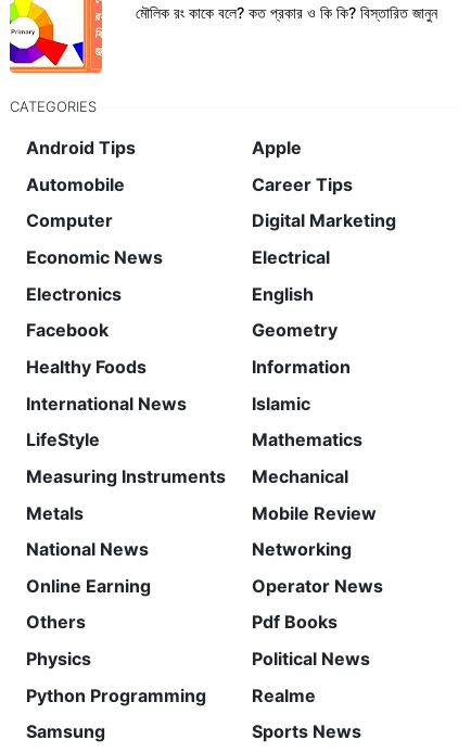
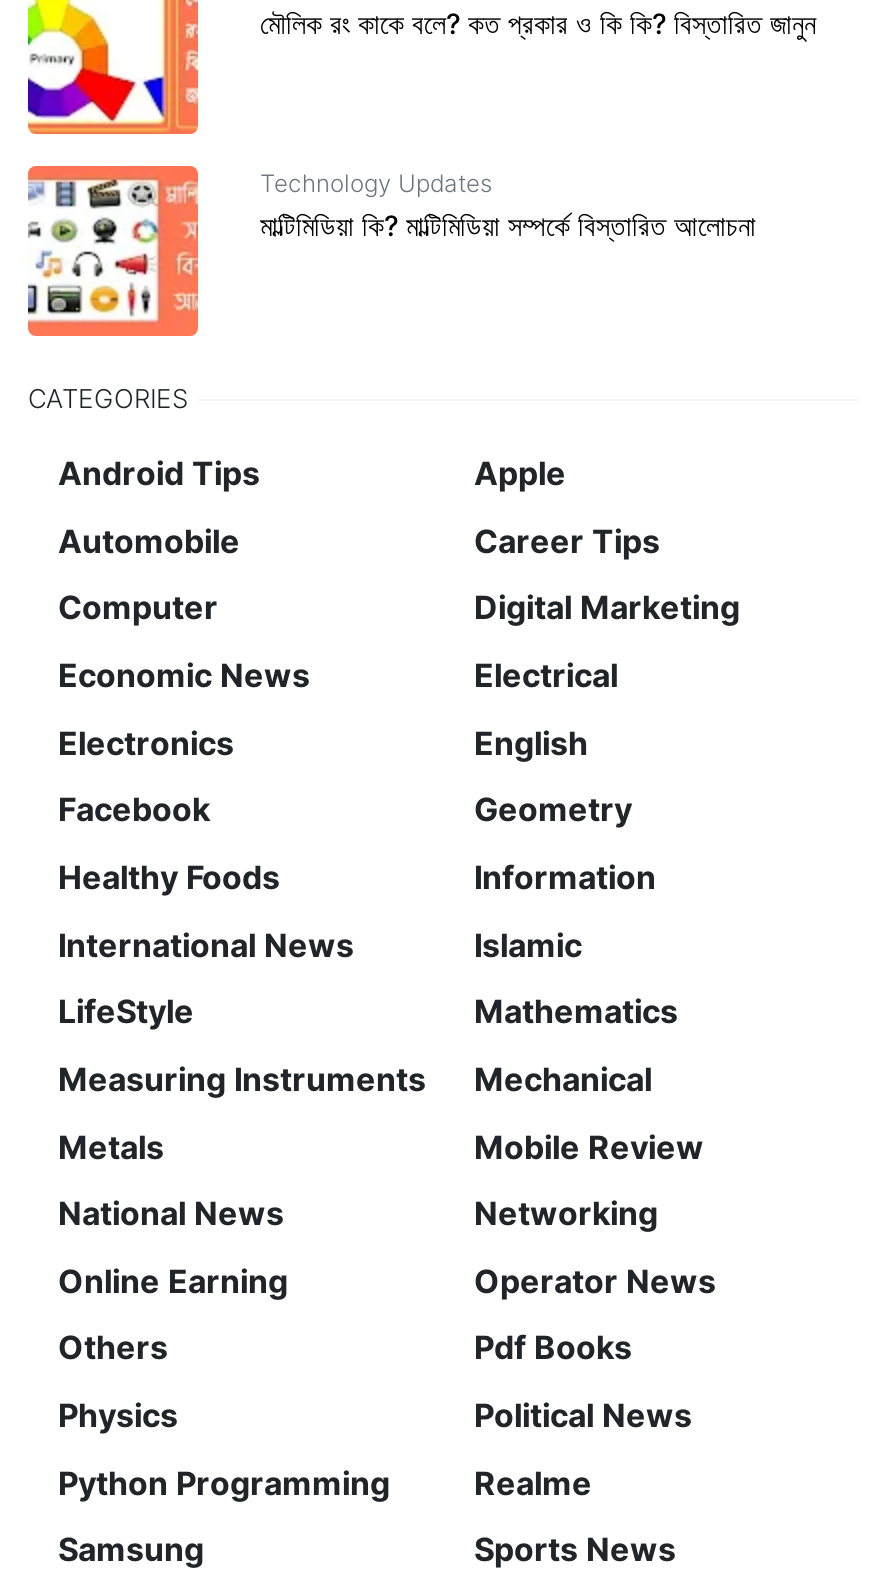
none -> [26,164,756,334] [image] | Technology Updates | মাল্টিমিডিয়া কি? মাল্টিমিডিয়া সম্পর্কে বিস্তারিত আলোচনা

